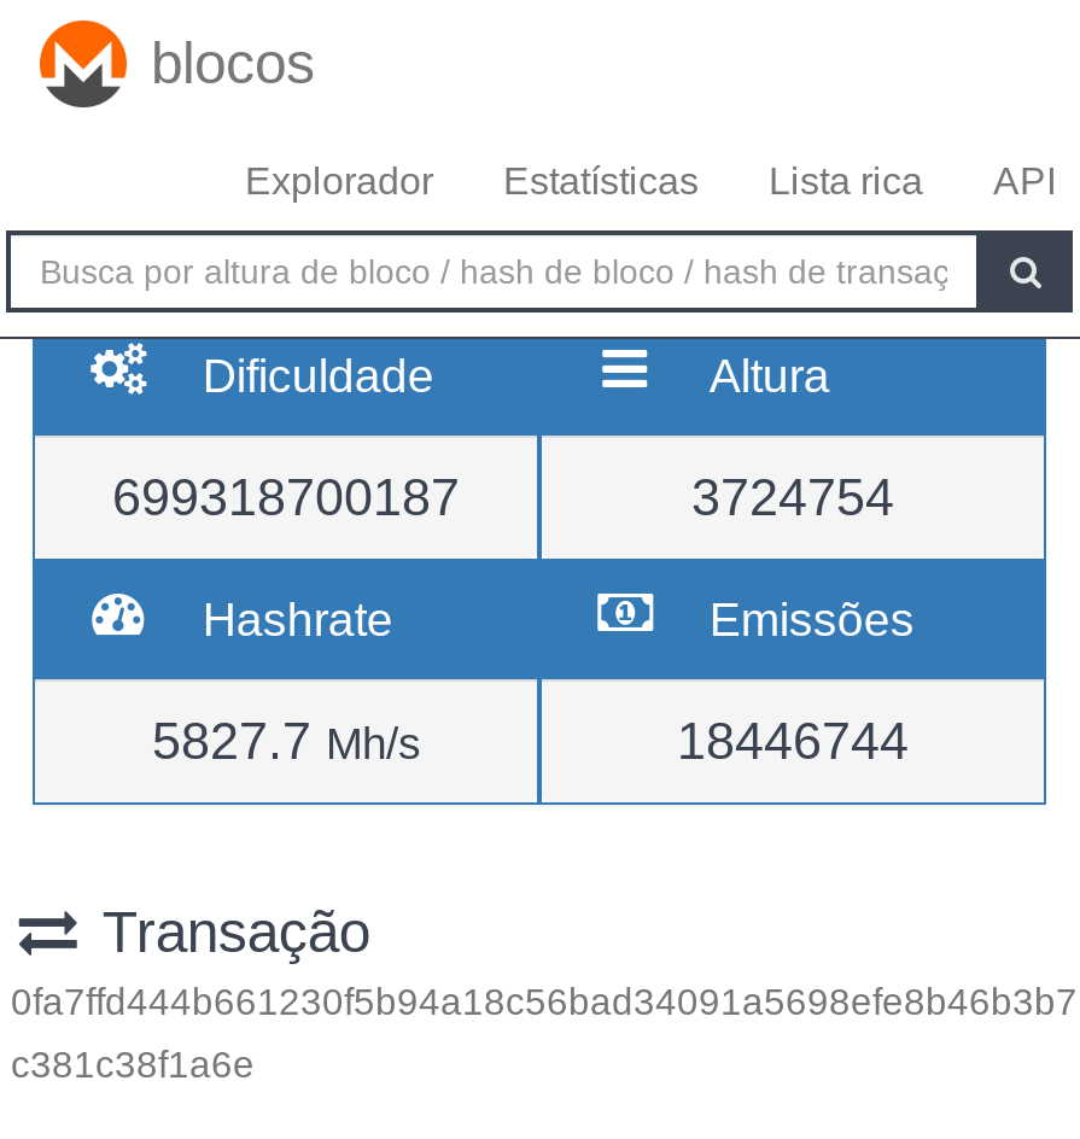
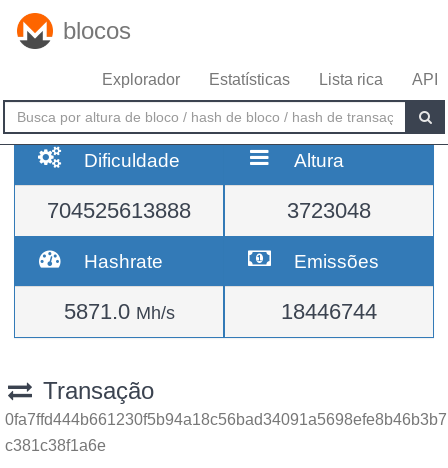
[112,467,460,527] 699318700187 -> [47,198,191,223] 704525613888
[691,467,894,527] 3724754 -> [287,198,371,223] 3723048
[152,711,420,771] 5827.7 Mh/s -> [63,299,174,324] 5871.0 Mh/s

